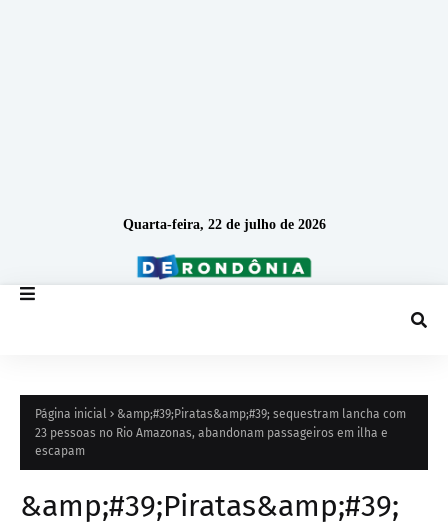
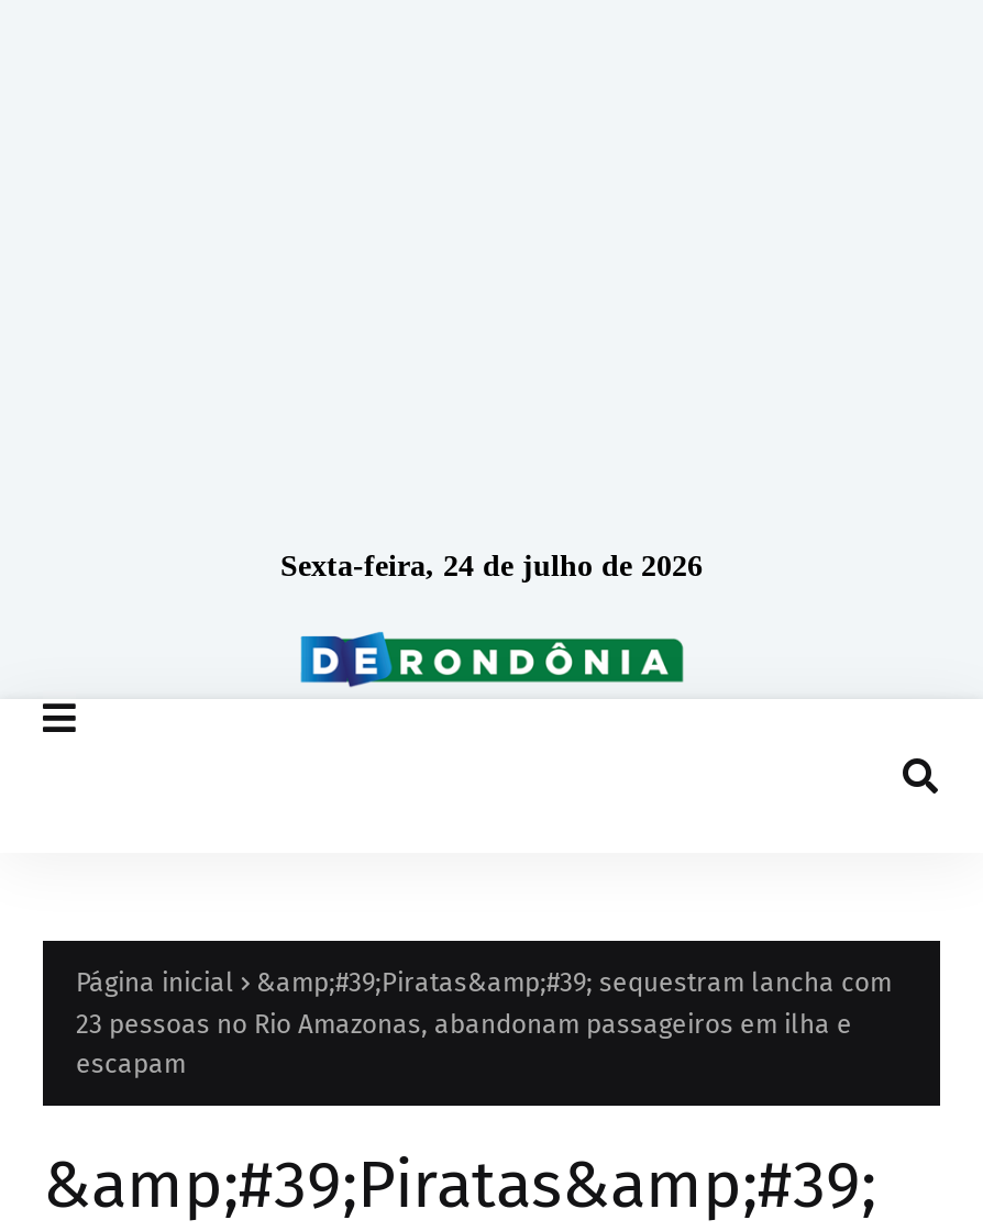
[122,217,325,232] Quarta-feira, 22 de julho de 2026 -> [280,550,703,583] Sexta-feira, 24 de julho de 2026

